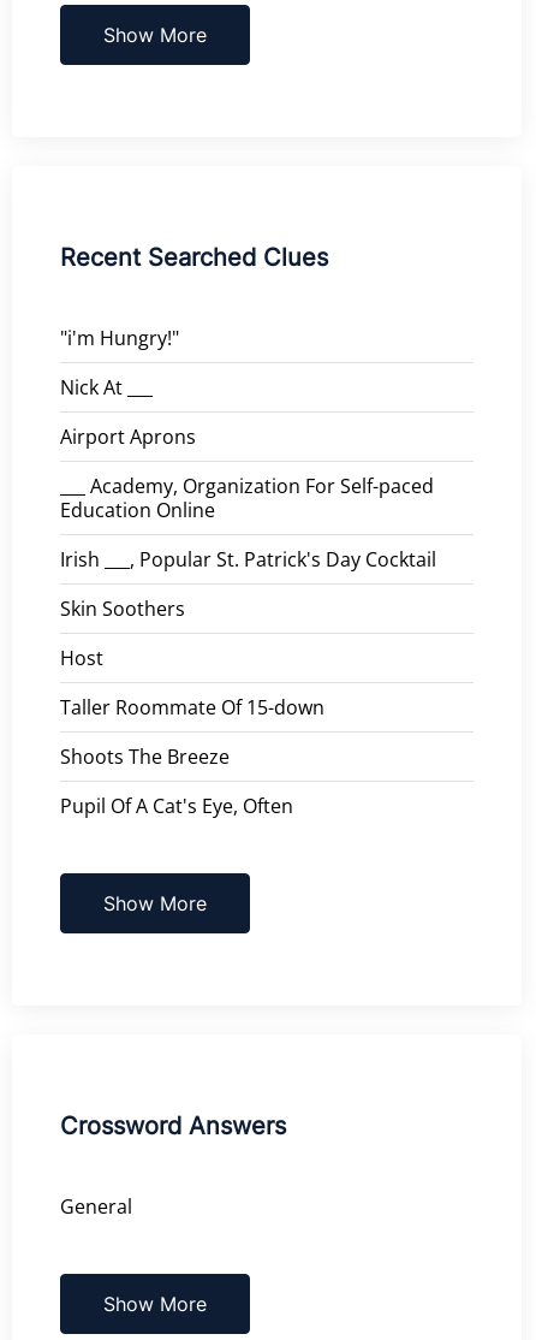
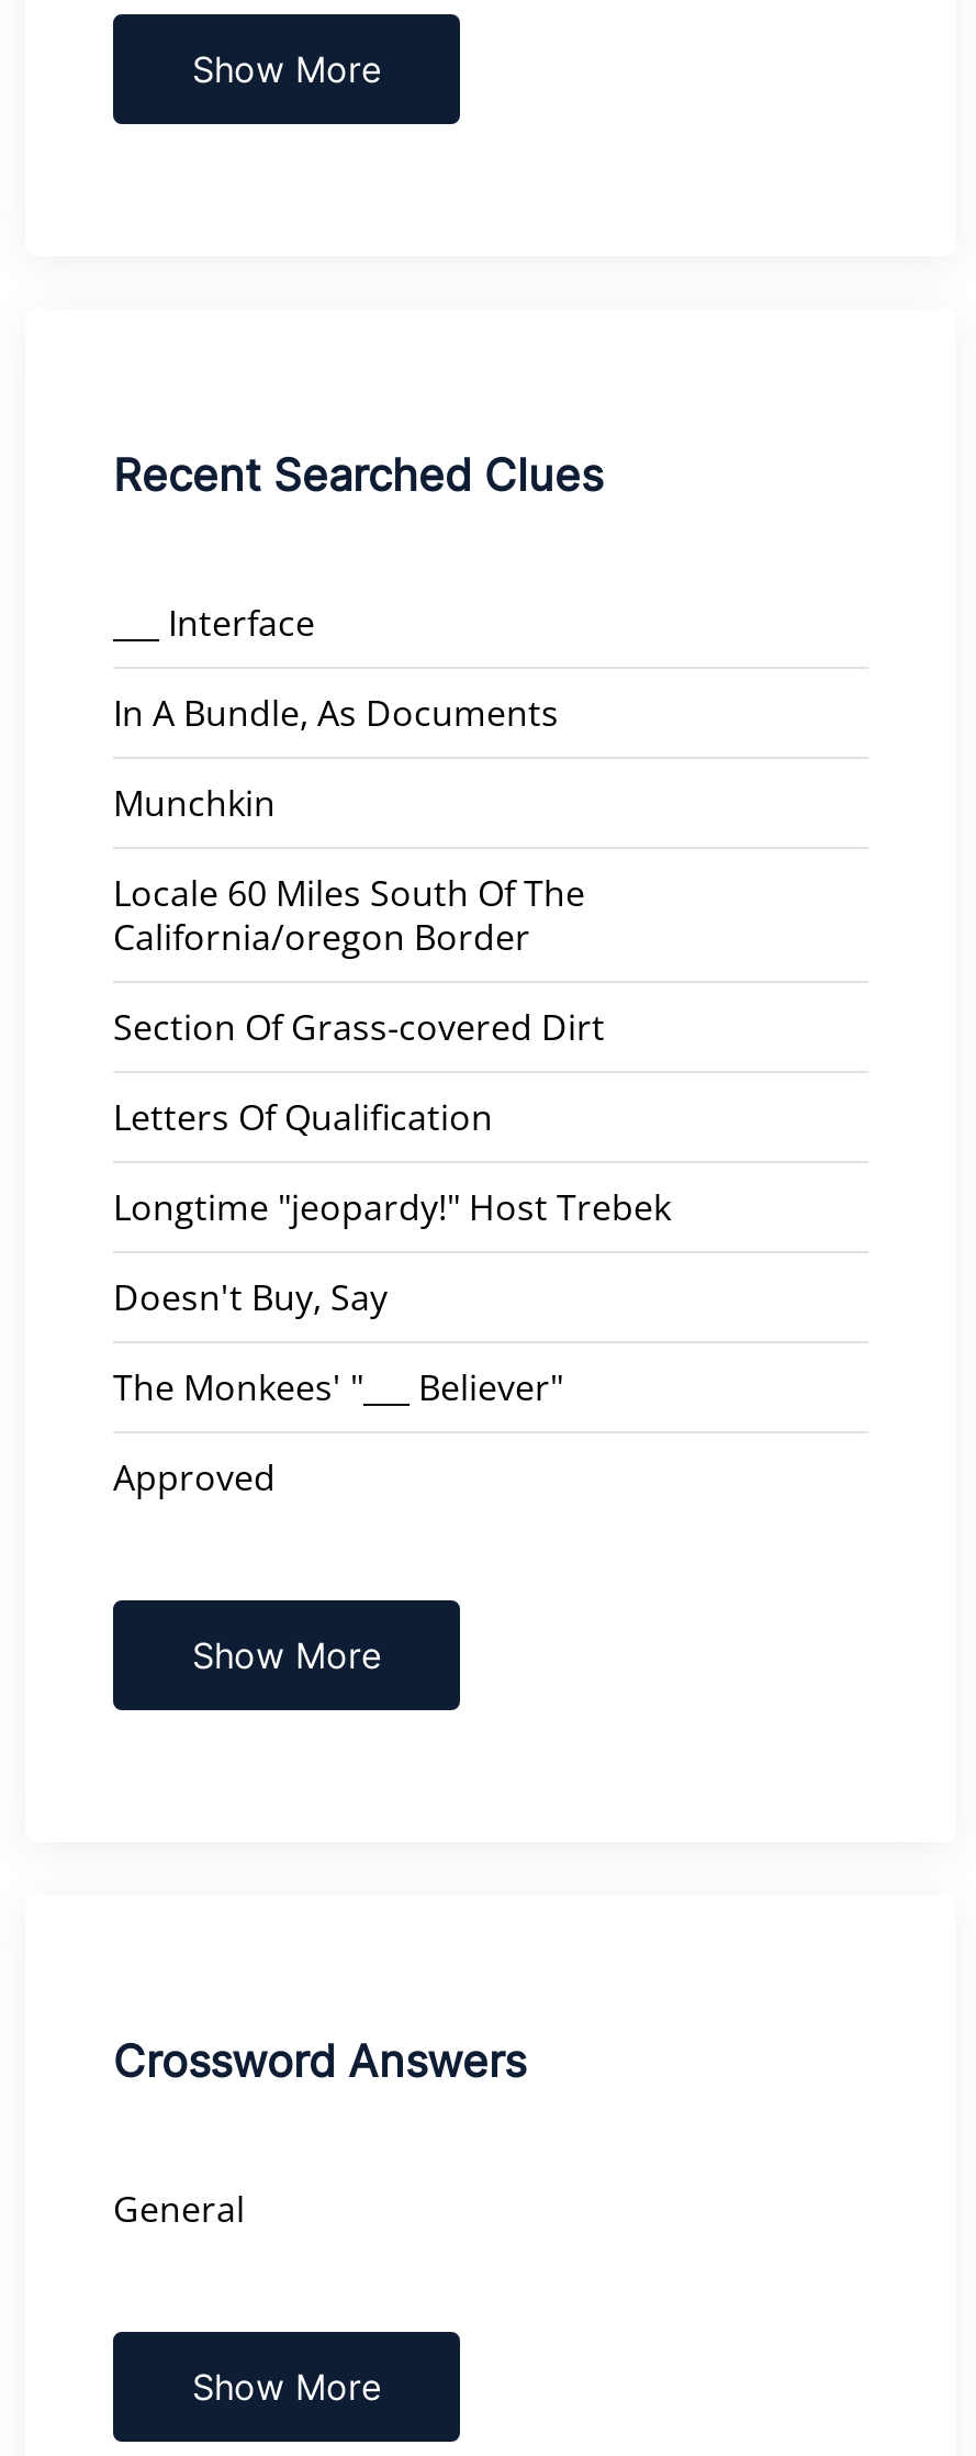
[60,324,179,351] "i'm Hungry!" -> [113,598,315,646] ___ Interface
[60,373,153,400] Nick At ___ -> [113,688,559,736] In A Bundle, As Documents
[60,423,196,449] Airport Aprons -> [113,778,276,826] Munchkin
[60,472,434,523] ___ Academy, Organization For Self-paced | Education Online -> [113,868,585,960] Locale 60 Miles South Of The | California/oregon Border
[60,546,436,572] Irish ___, Popular St. Patrick's Day Cocktail -> [113,1002,605,1050] Section Of Grass-covered Dirt
[60,595,185,621] Skin Soothers -> [113,1092,493,1140] Letters Of Qualification
[60,644,103,671] Host -> [113,1182,671,1230] Longtime "jeopardy!" Host Trebek
[60,693,324,720] Taller Roommate Of 15-down -> [113,1272,388,1320] Doesn't Buy, Say
[60,743,230,769] Shoots The Breeze -> [113,1362,563,1410] The Monkees' "___ Believer"
[60,792,293,819] Pupil Of A Cat's Eye, Often -> [113,1452,276,1500] Approved

